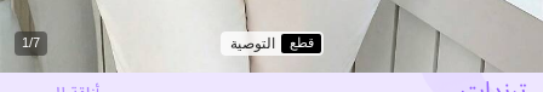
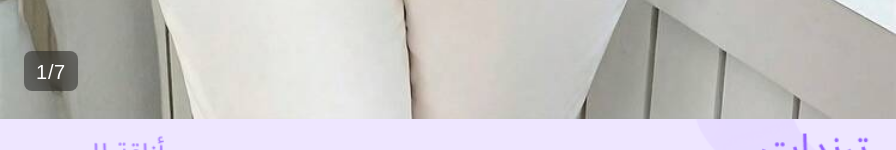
[230,35,313,52] قطع | التوصية -> none

